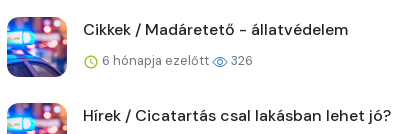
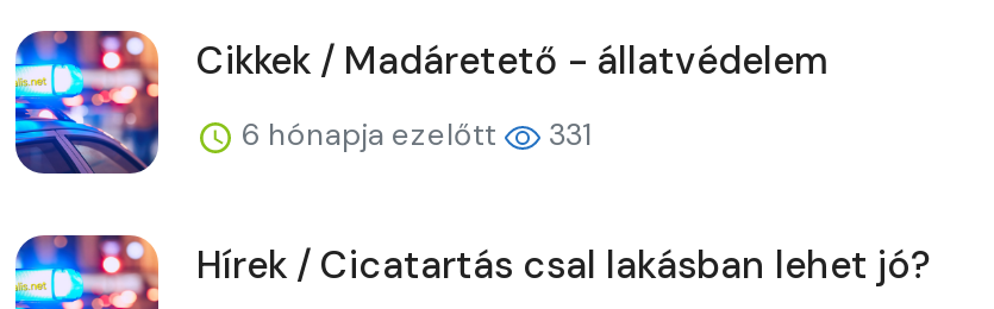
[99,52,253,69] 6 hónapja ezelőtt 326 -> [235,115,592,155] 6 hónapja ezelőtt 331

